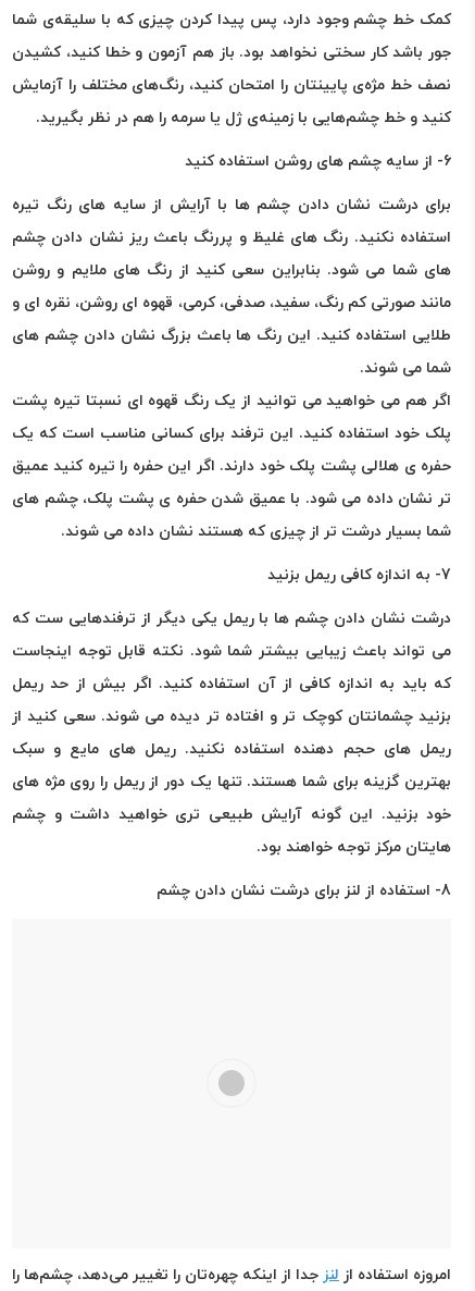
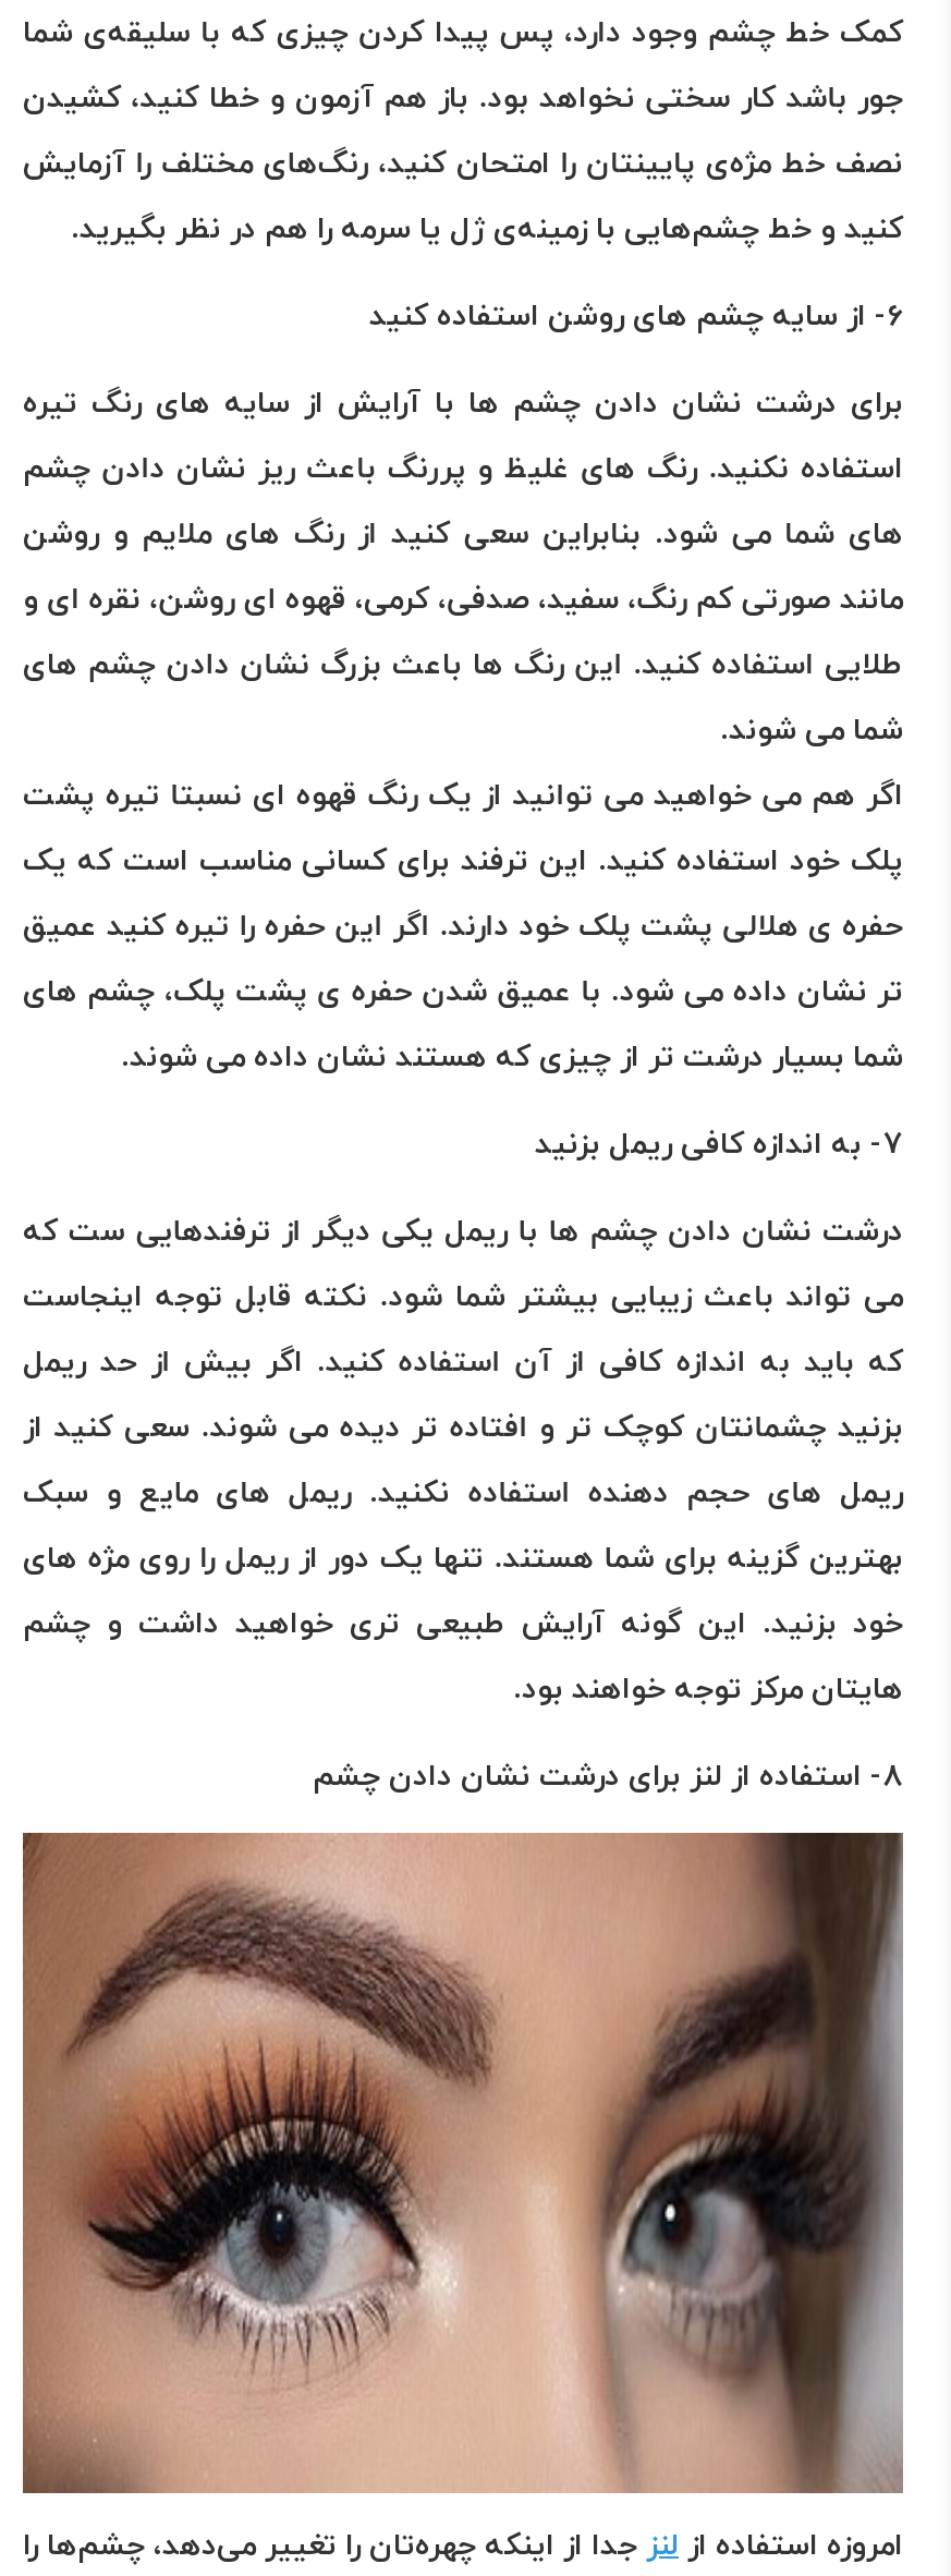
none -> [21,1831,905,2495] [image]

